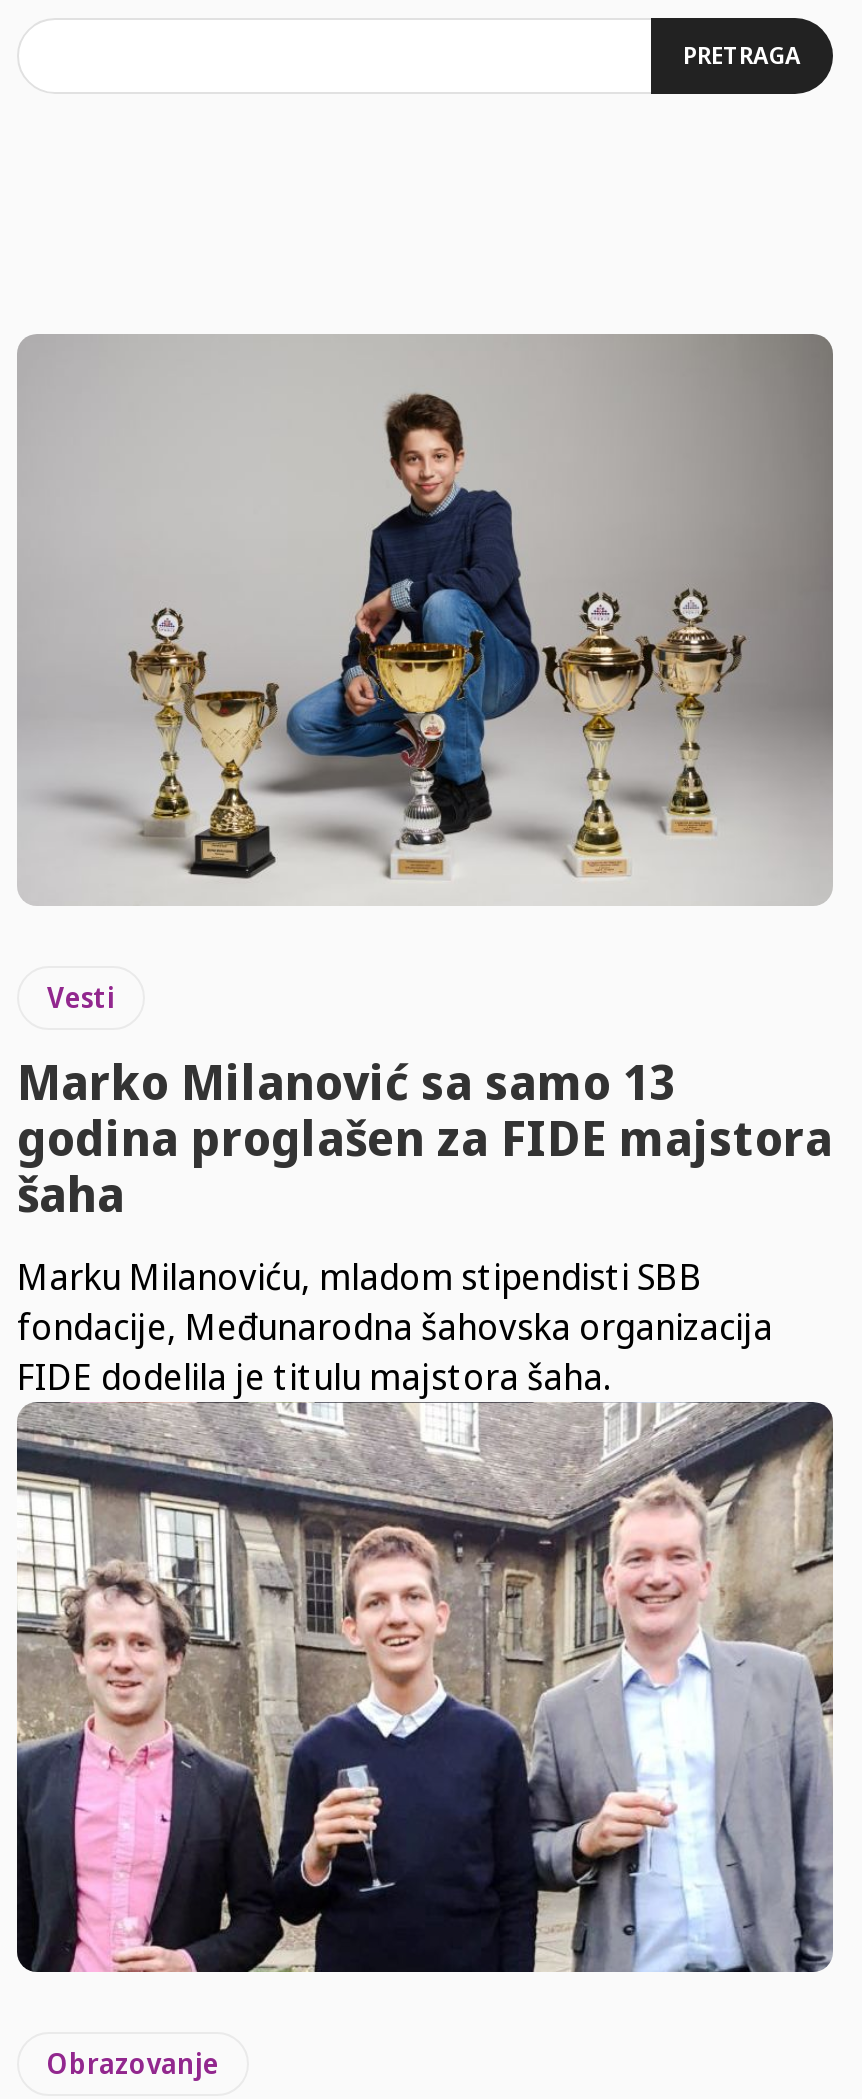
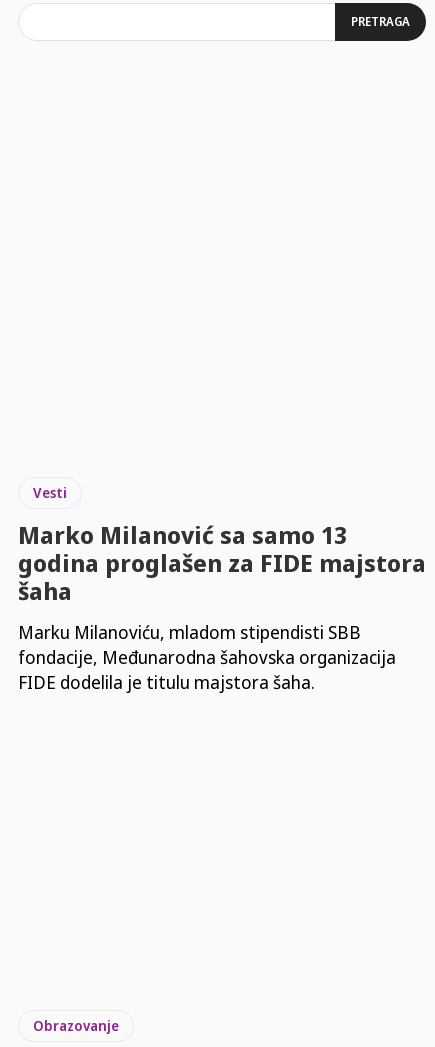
[17,332,835,906] [image] -> none
[15,1400,835,1974] [image] -> none

